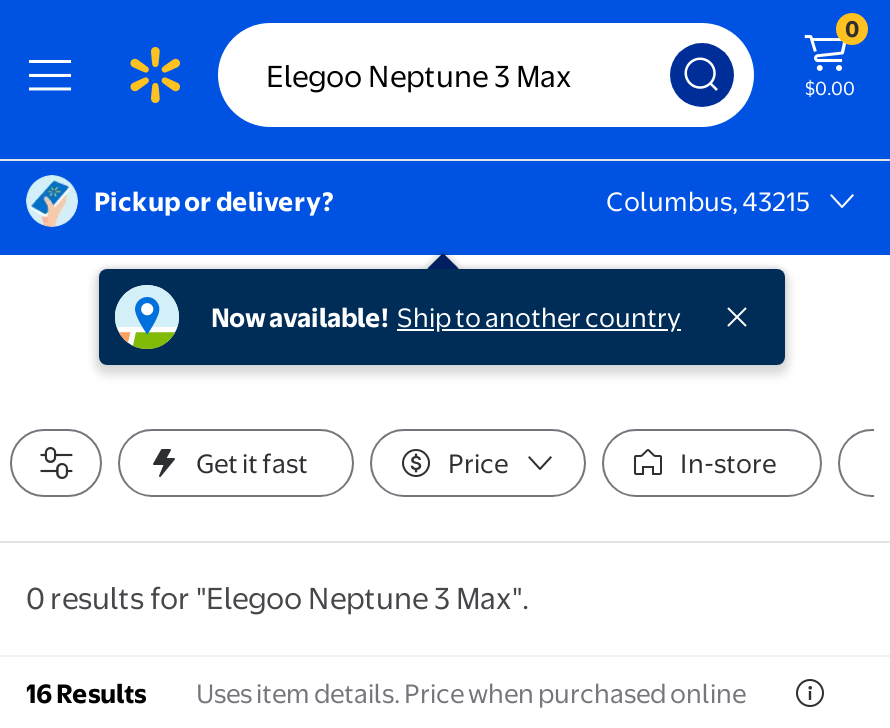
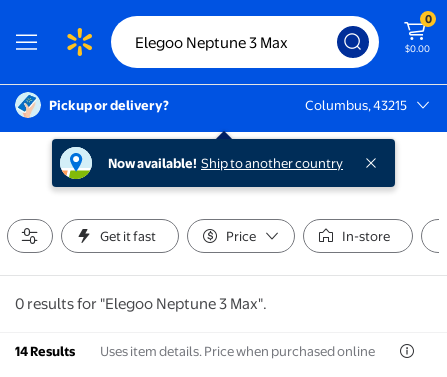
[26,676,746,709] 16 Results Uses item details. Price when purchased online -> [15,342,375,359] 14 Results Uses item details. Price when purchased online

